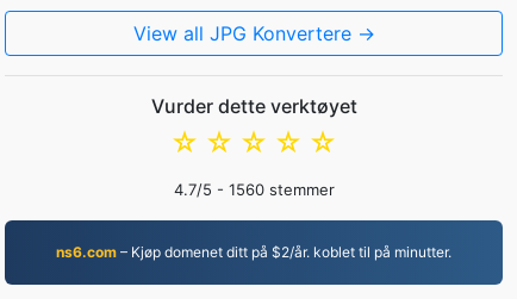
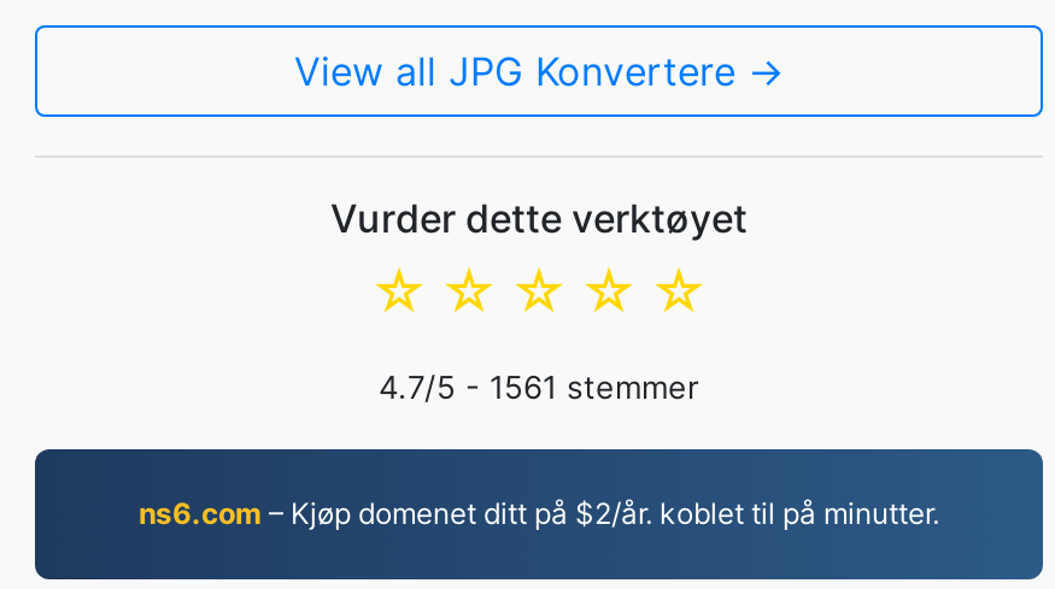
[173,180,334,199] 4.7/5 - 1560 stemmer -> [379,367,699,406] 4.7/5 - 1561 stemmer

